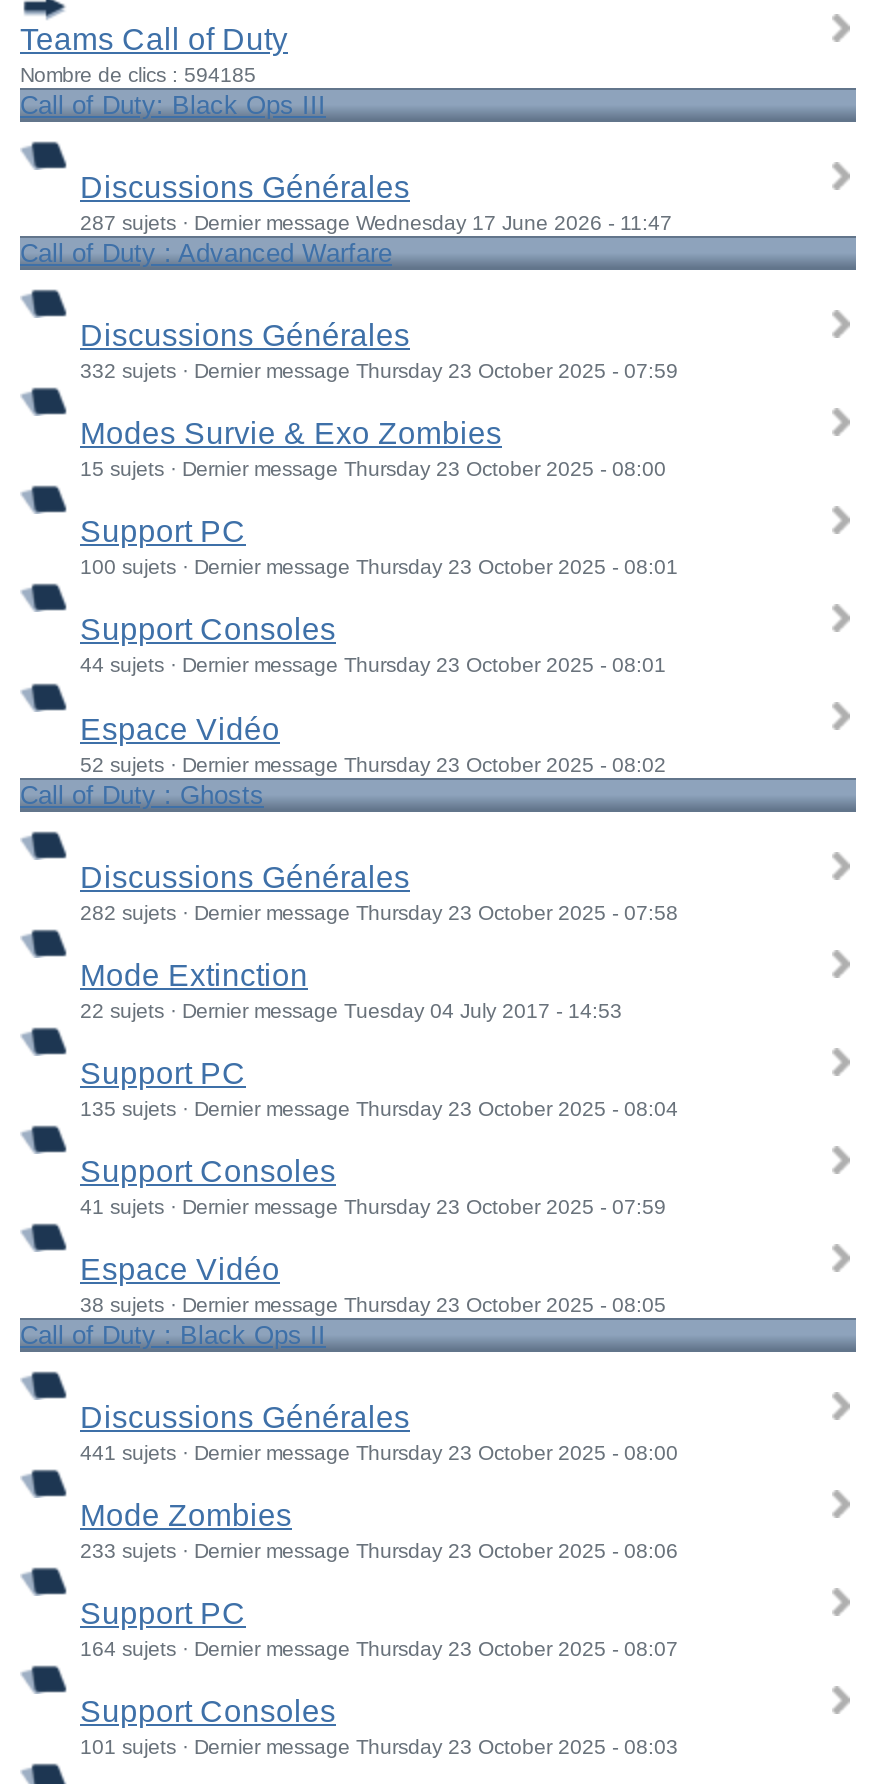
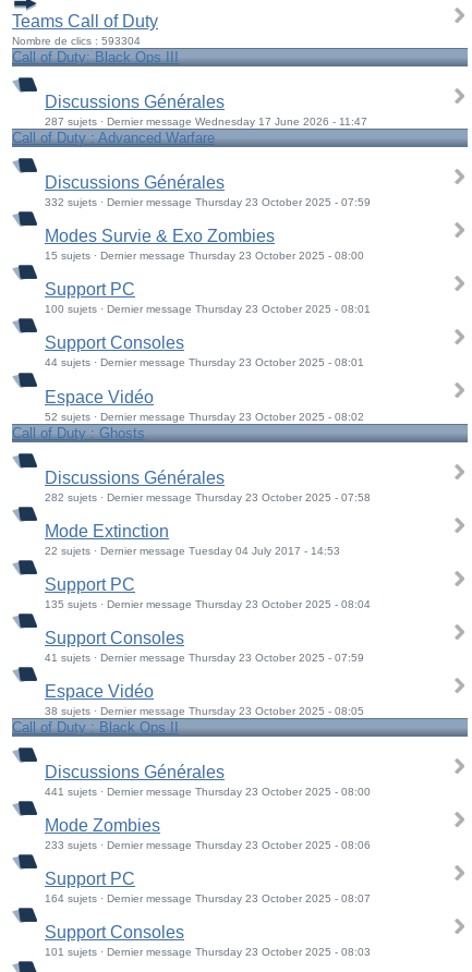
[20,64,256,86] Nombre de clics : 594185 -> [12,35,141,47] Nombre de clics : 593304

